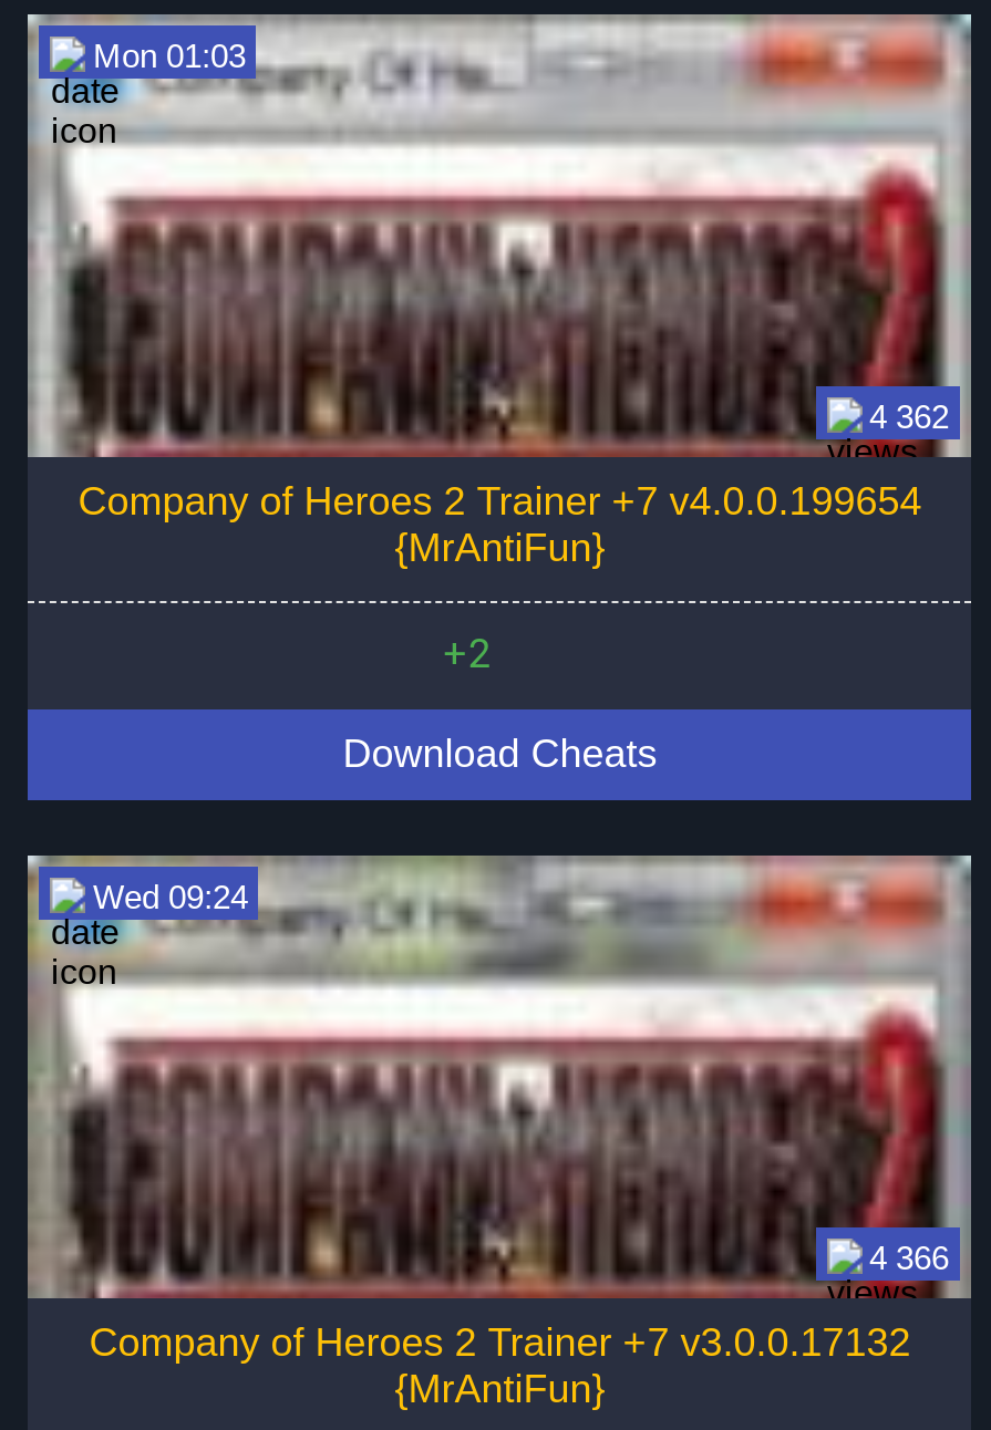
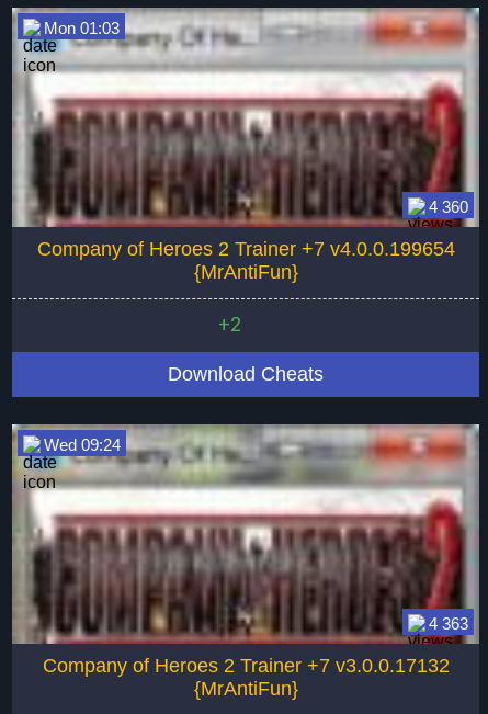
[869,397,949,435] 4 362 -> [429,197,468,216] 4 360
[869,1239,949,1276] 4 366 -> [429,614,468,633] 4 363

